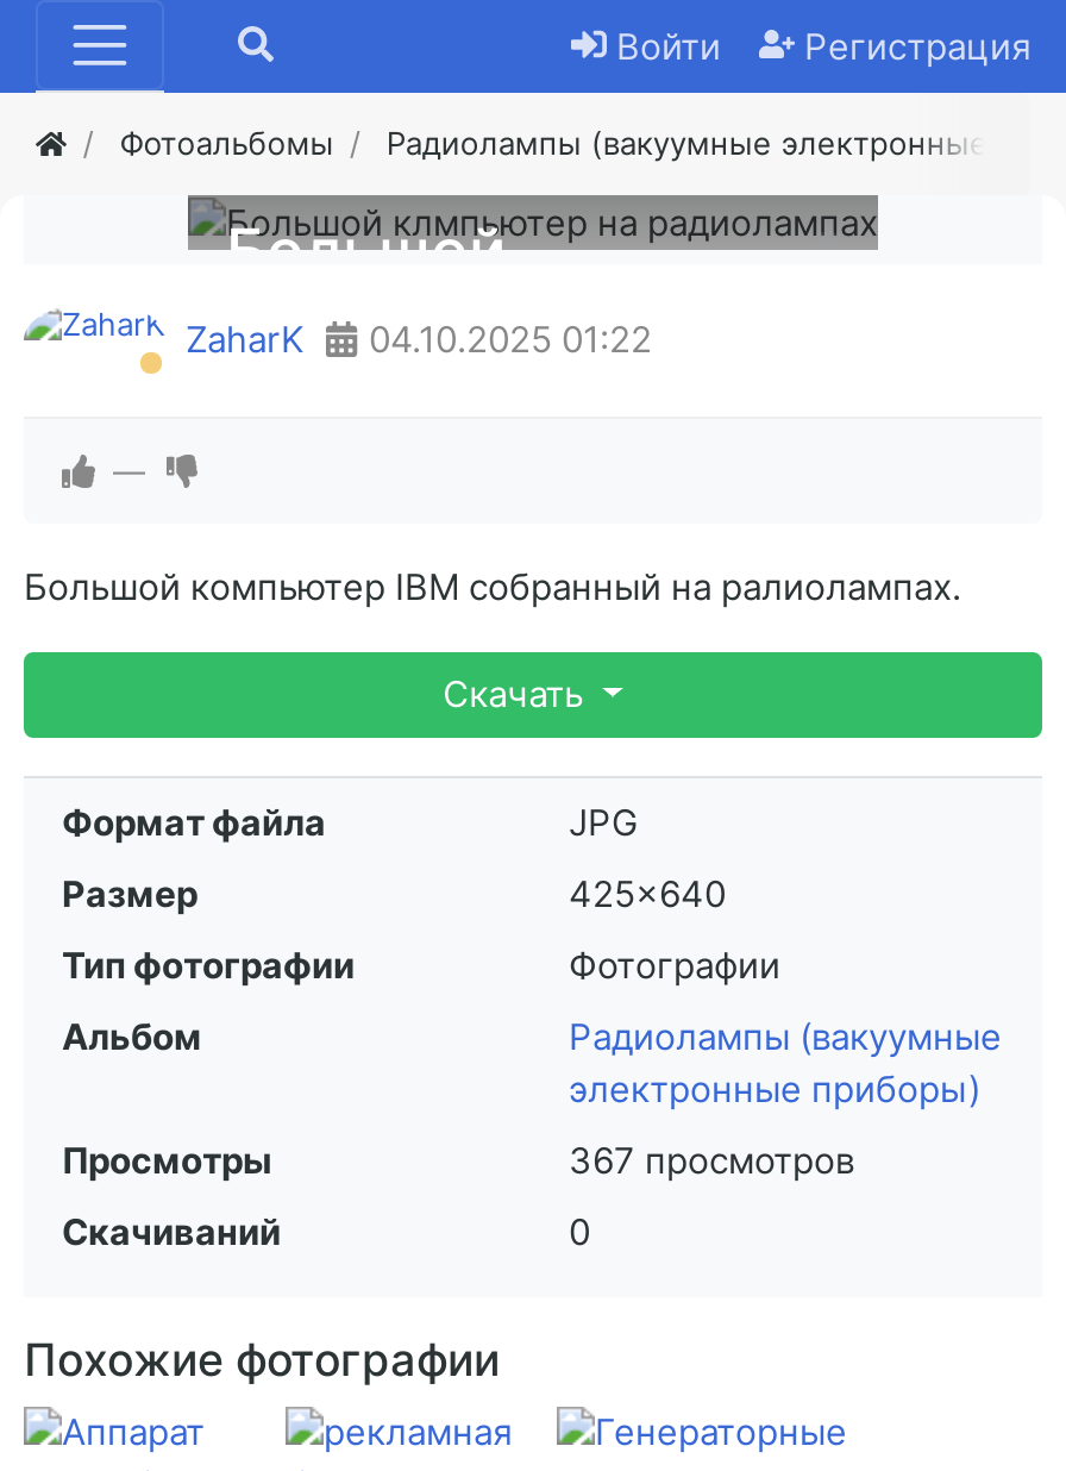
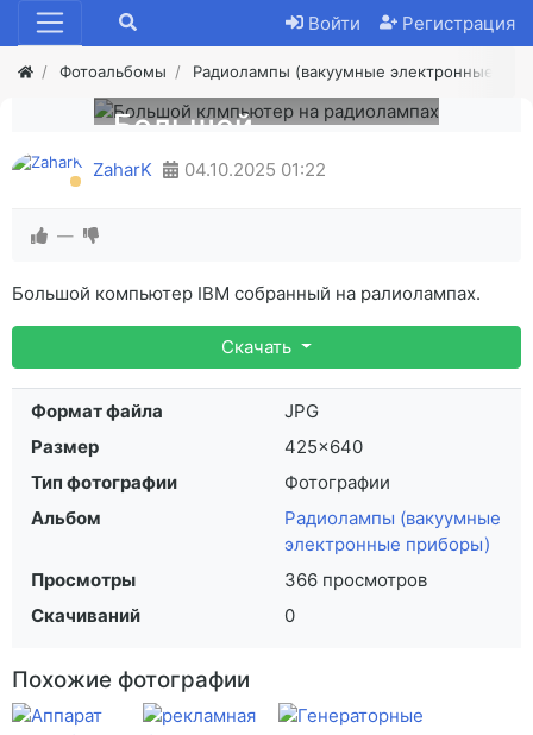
[569,1138,854,1183] 367 просмотров -> [284,568,427,591] 366 просмотров

